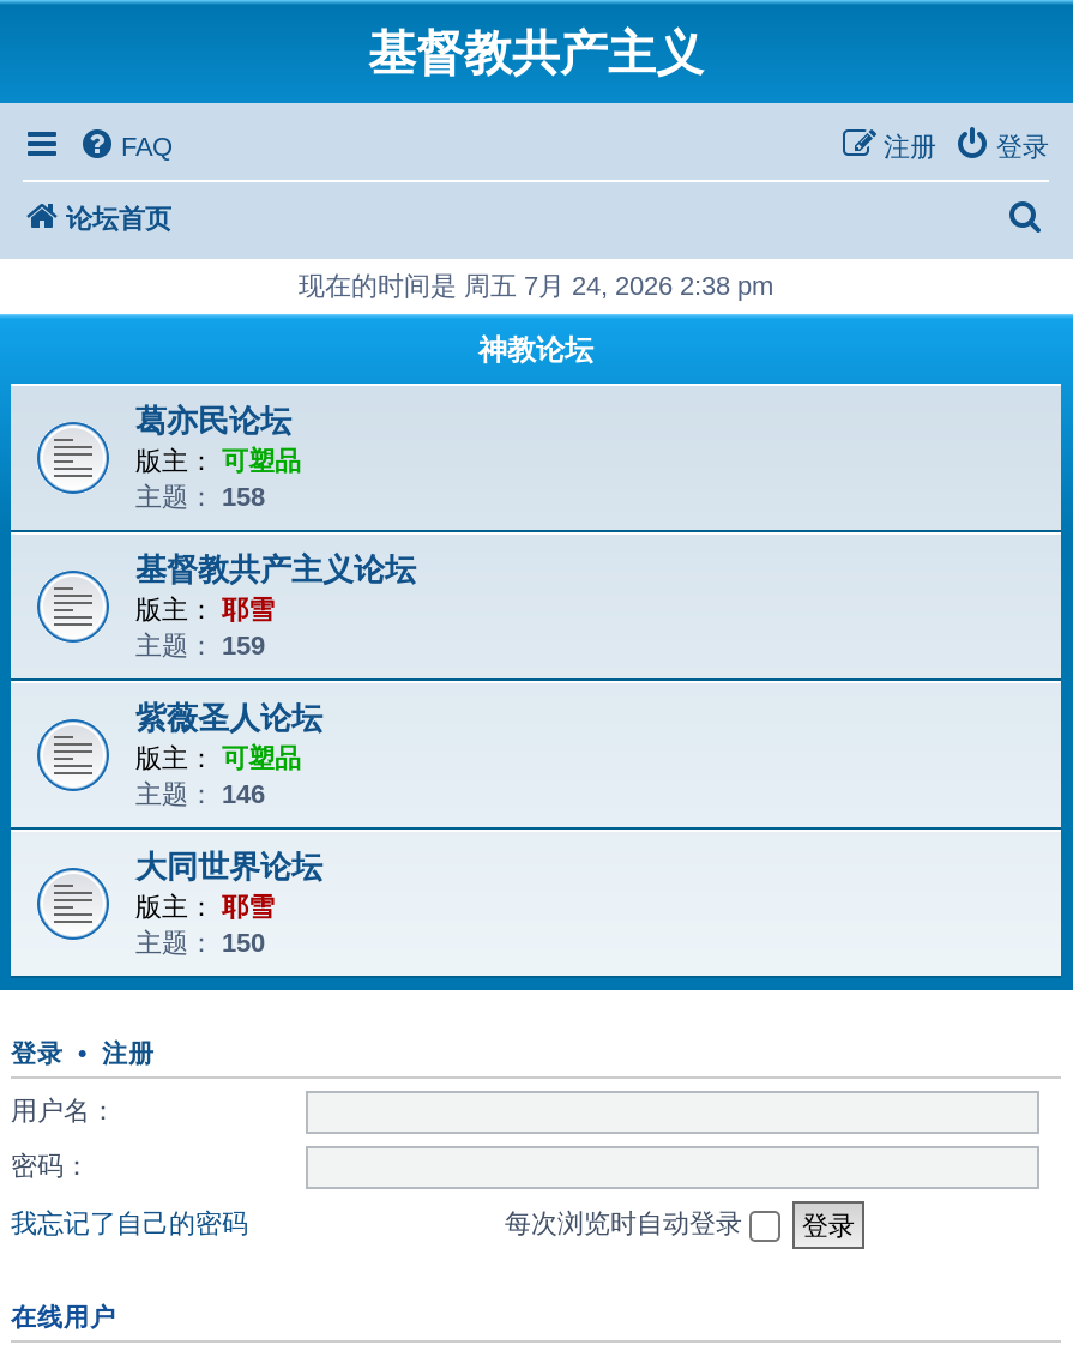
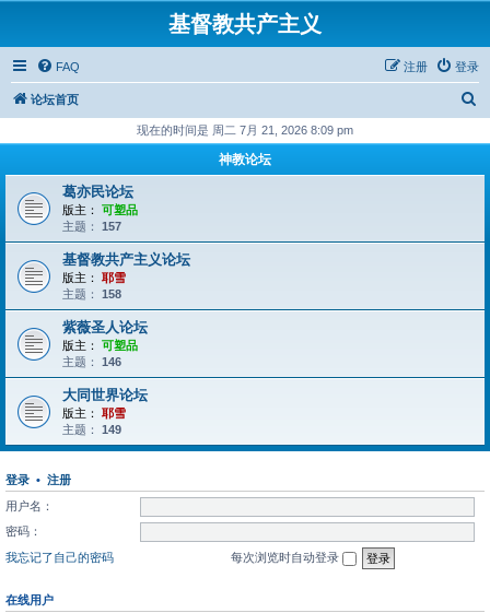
[299,271,773,300] 现在的时间是 周五 7月 24, 2026 2:38 pm -> [137,123,353,137] 现在的时间是 周二 7月 21, 2026 8:09 pm
[135,482,265,511] 主题：158 -> [62,220,121,233] 主题：157
[135,631,265,659] 主题：159 -> [62,287,121,300] 主题：158
[135,928,265,957] 主题：150 -> [62,423,121,436] 主题：149

